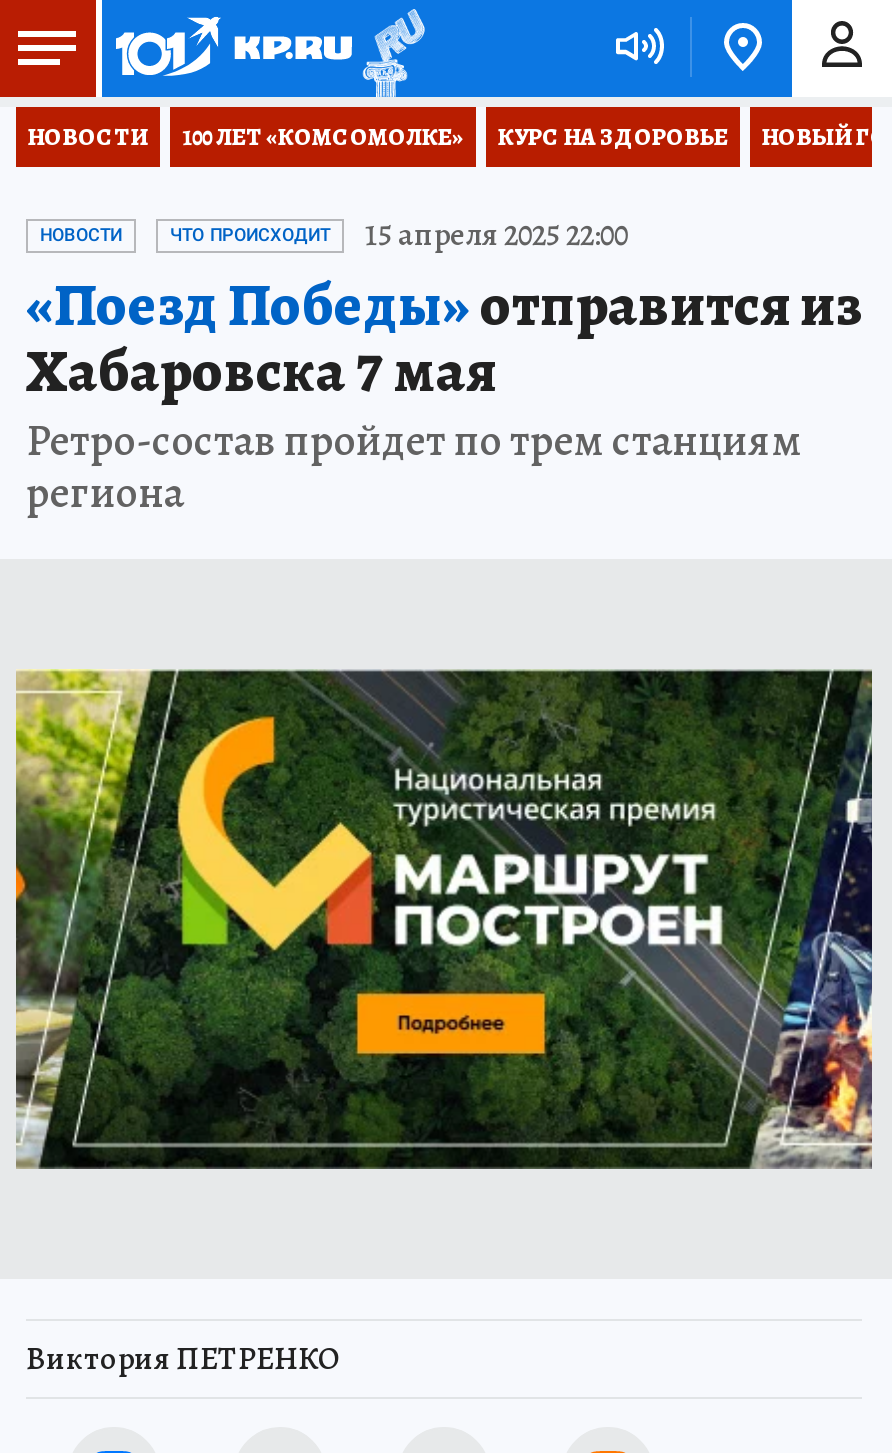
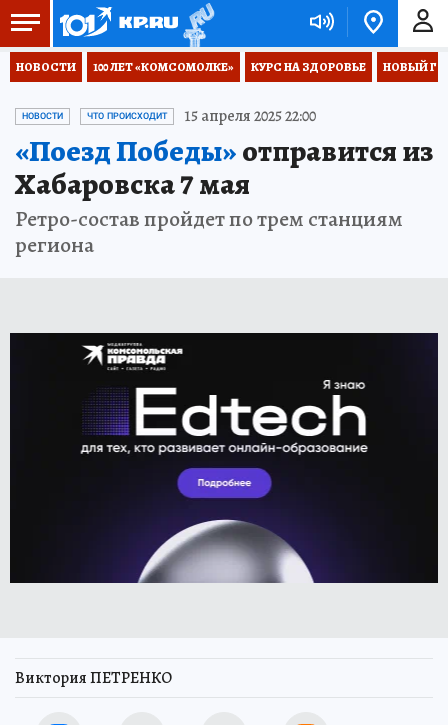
[14,669,874,1171] [image] -> [9,332,439,583] [image]

